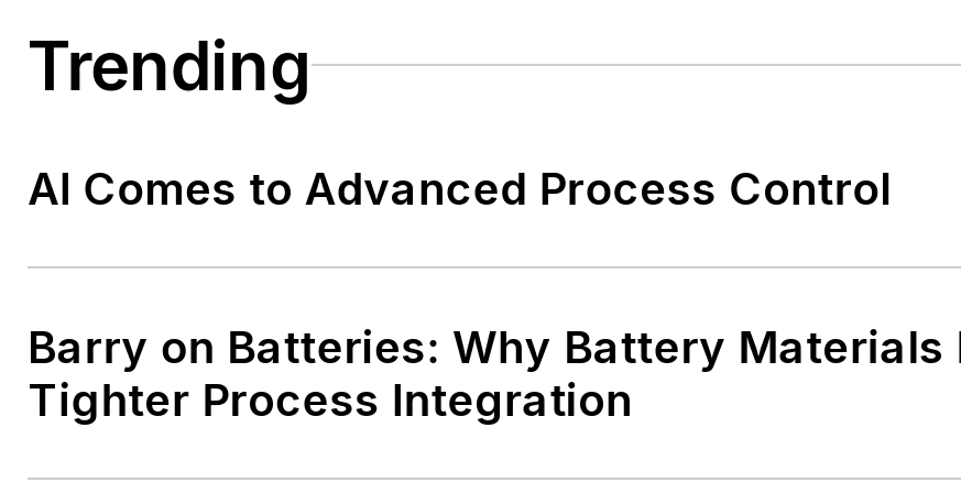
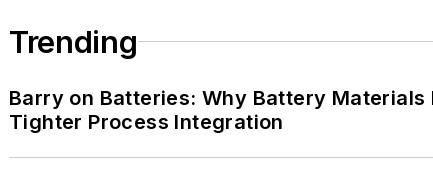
[28,162,891,215] AI Comes to Advanced Process Control -> none

